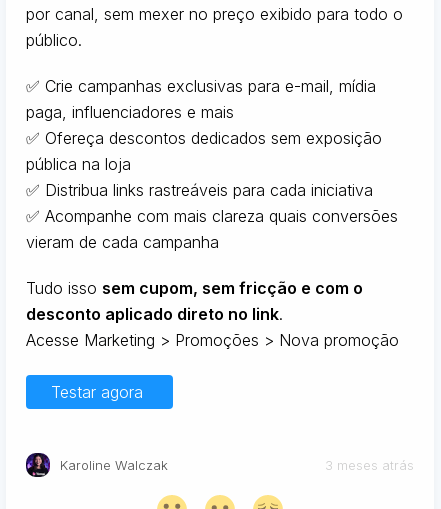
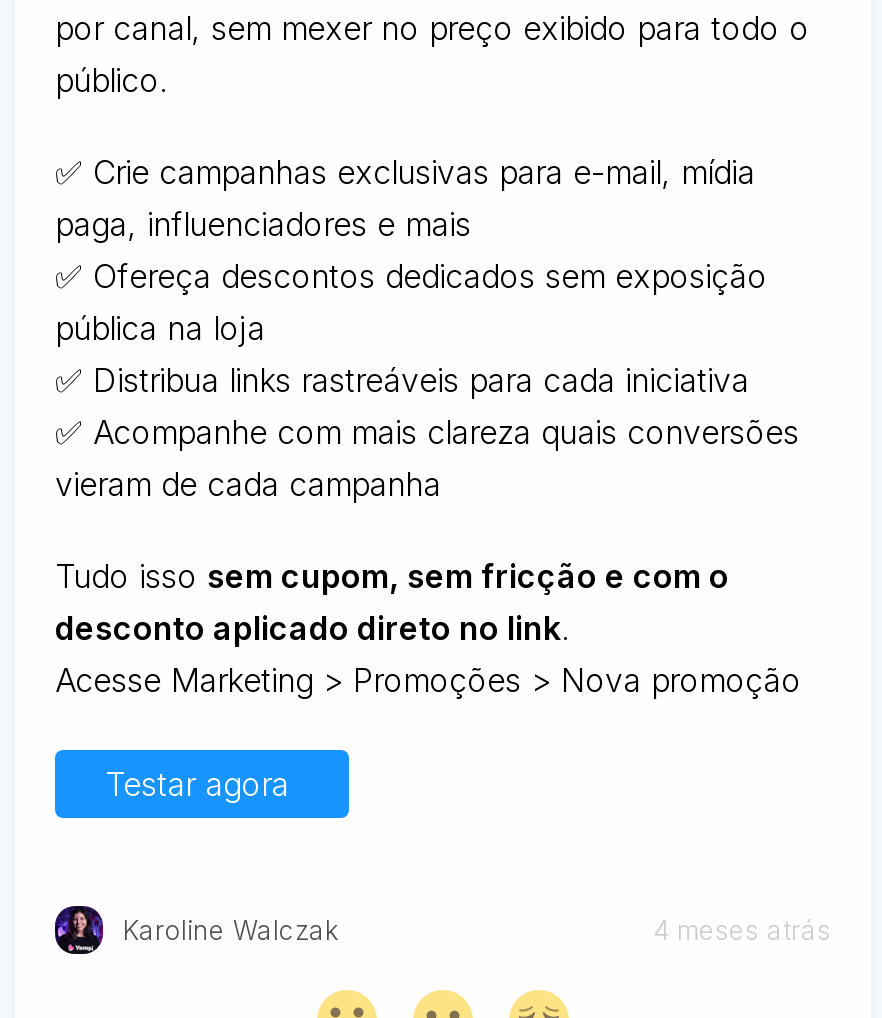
[325,457,414,473] 3 meses atrás -> [653,914,831,946] 4 meses atrás

